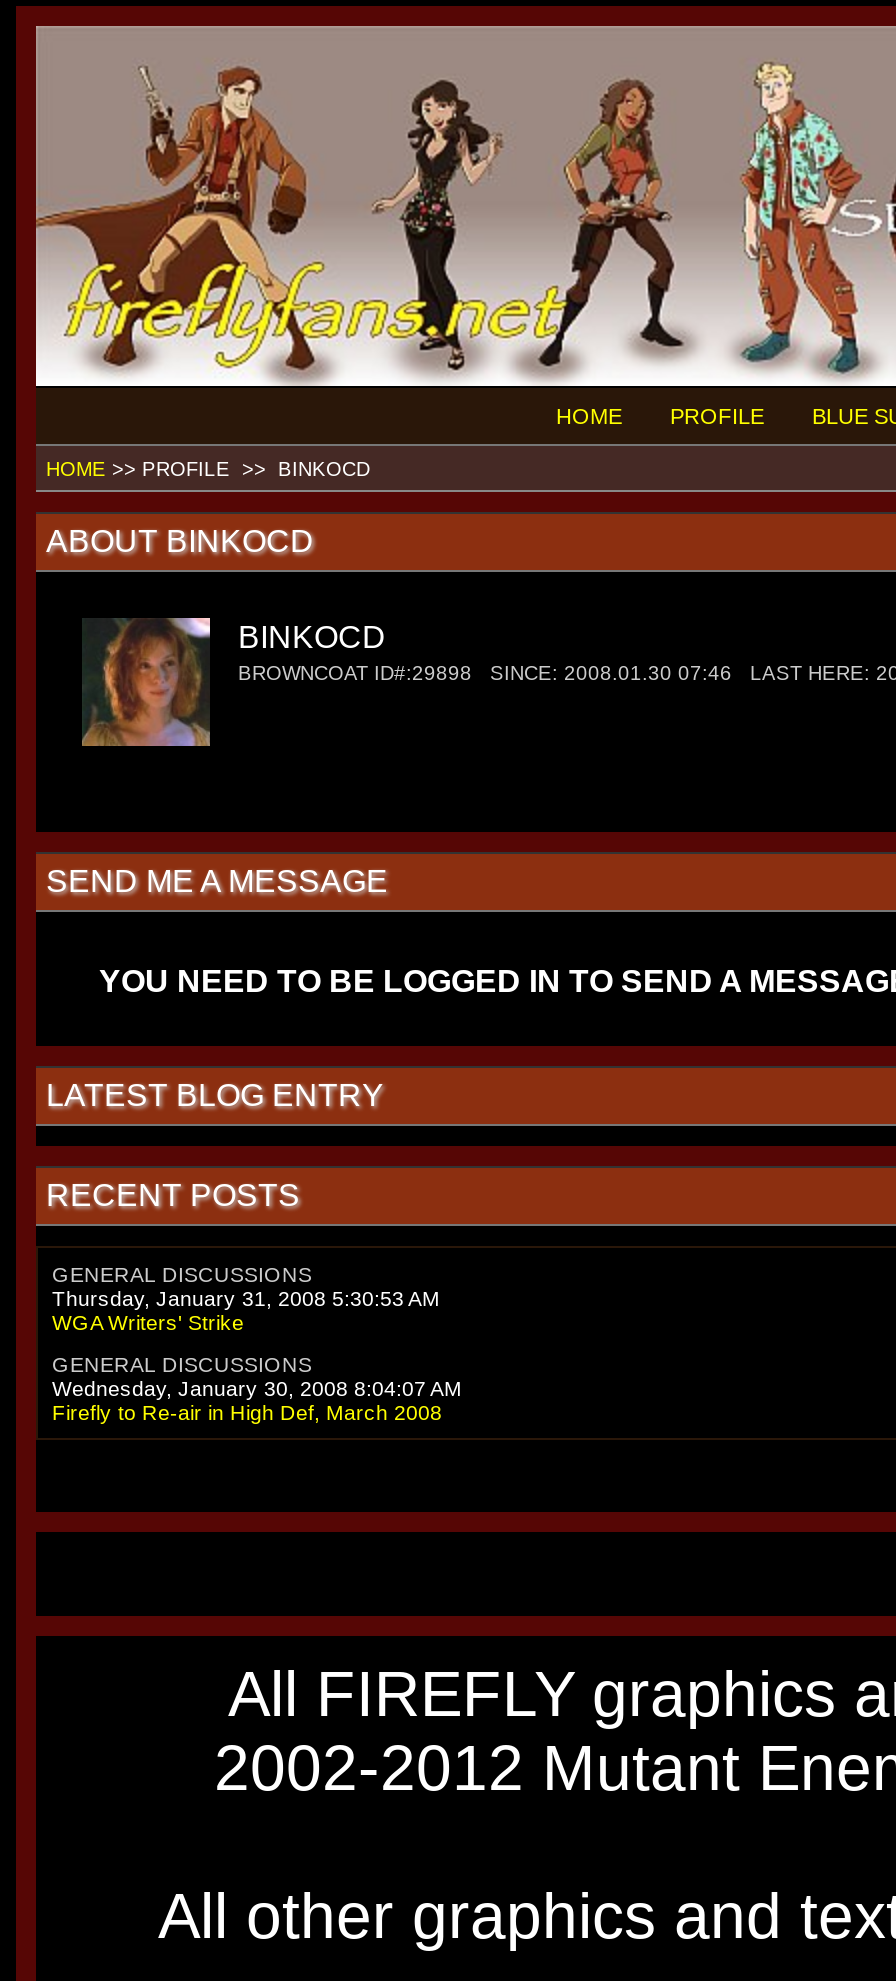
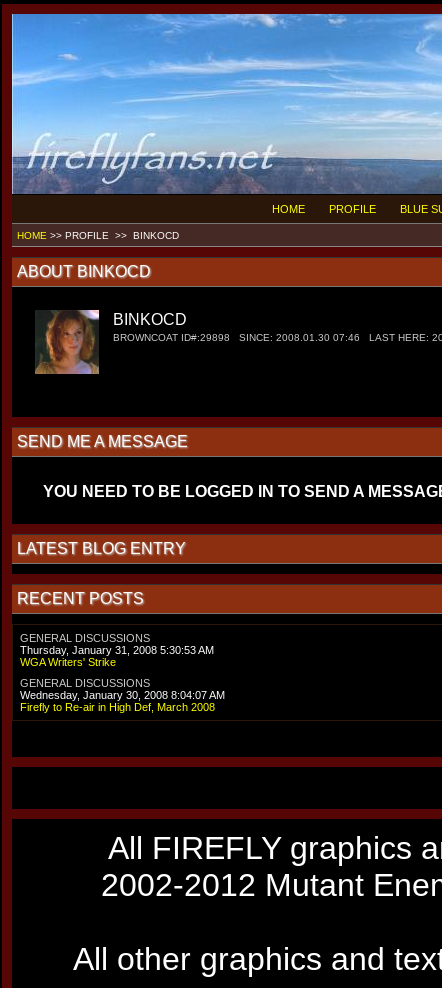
[34,24,890,388] [image] -> [11,13,439,194] [image]

